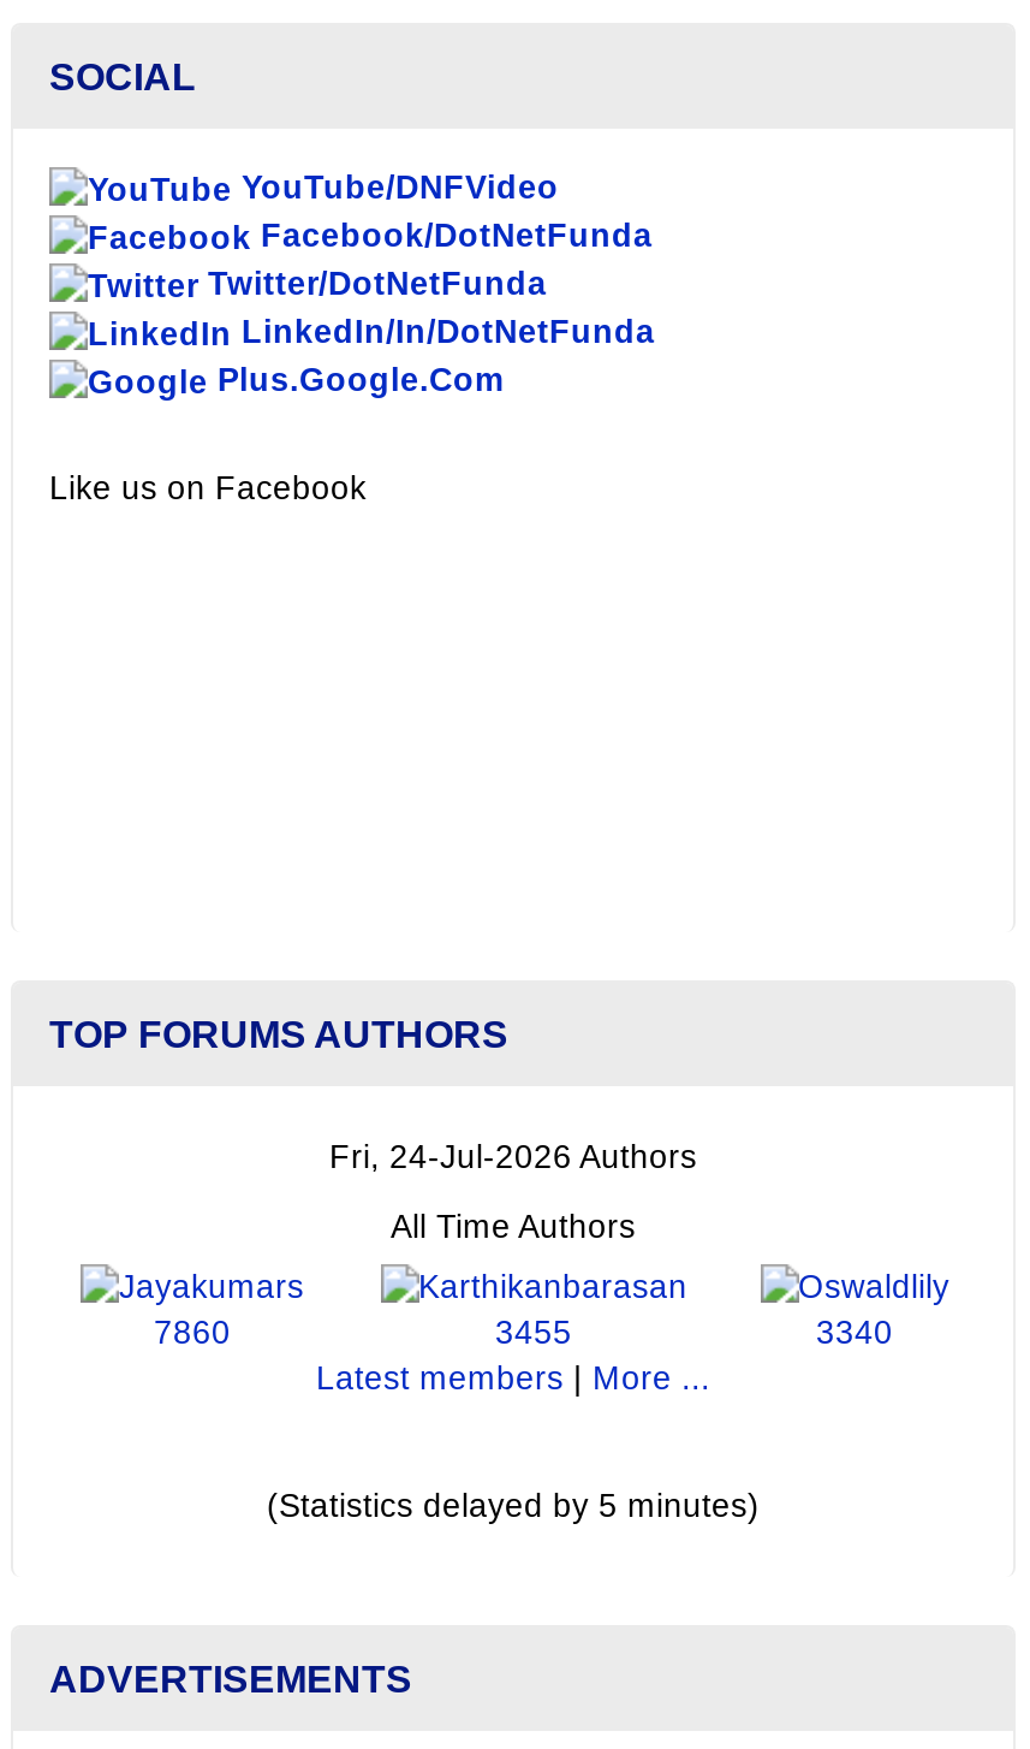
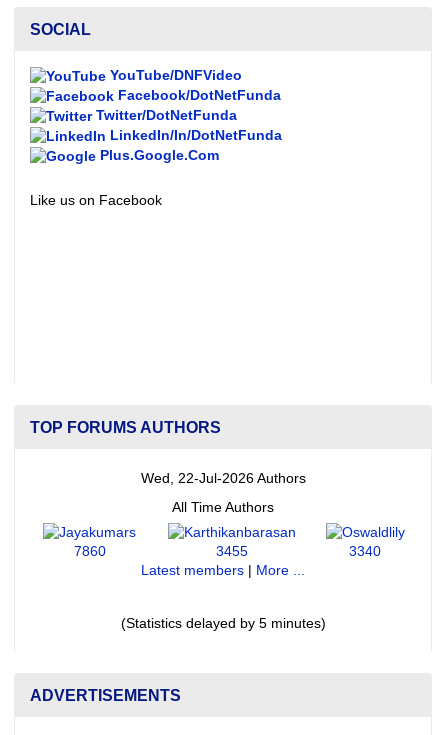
[329,1138,697,1174] Fri, 24-Jul-2026 Authors -> [140,471,305,486] Wed, 22-Jul-2026 Authors

